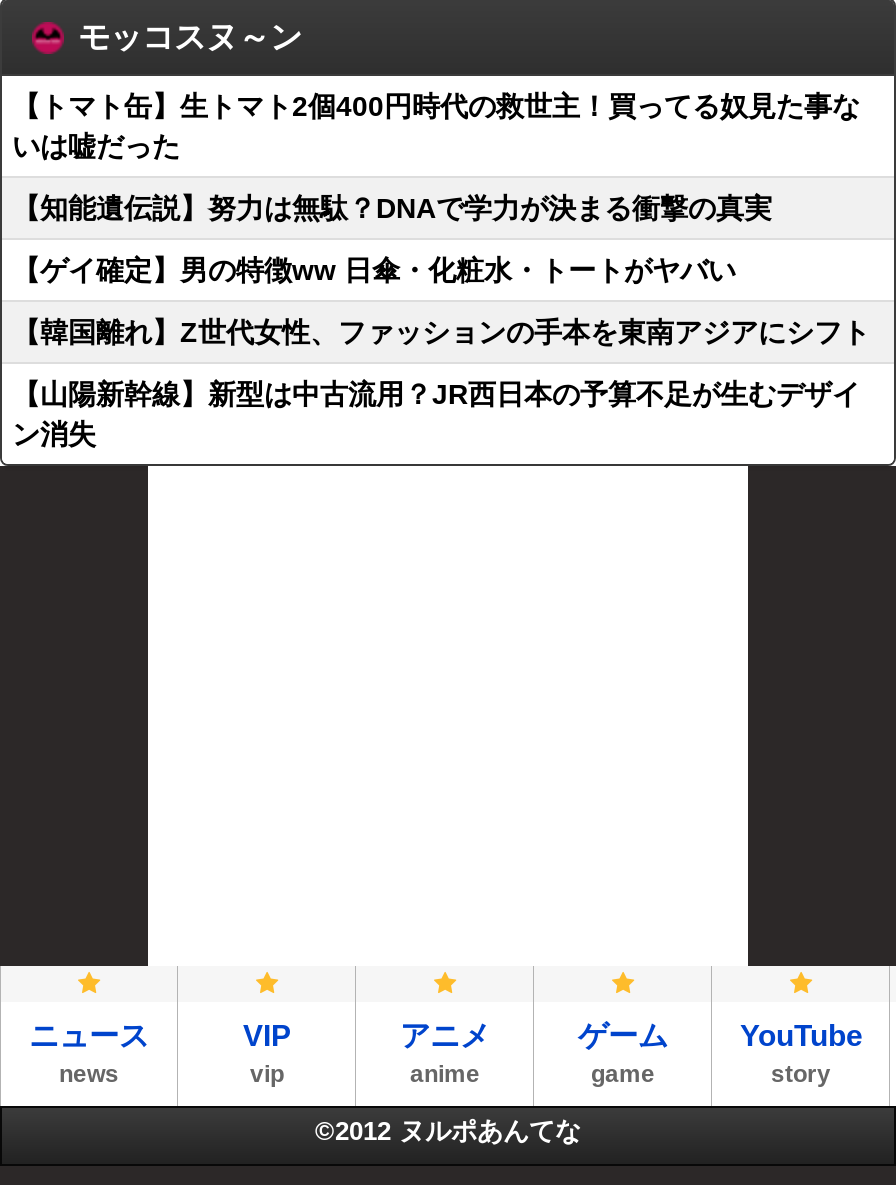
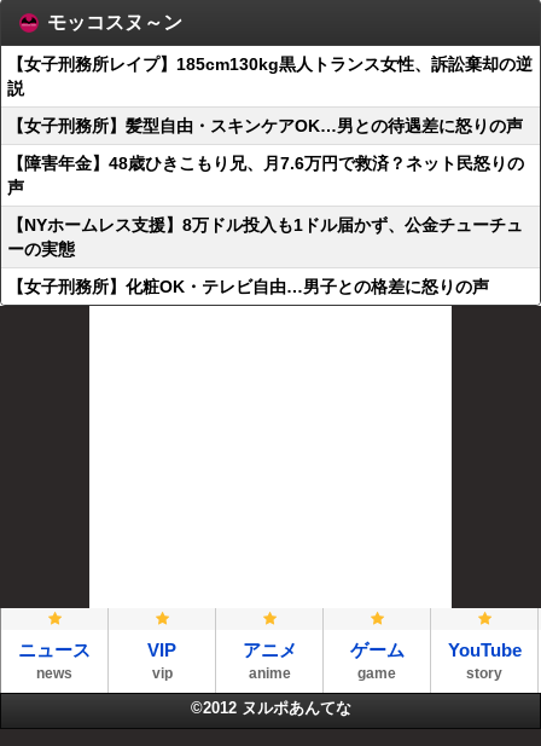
[12,90,860,162] 【トマト缶】生トマト2個400円時代の救世主！買ってる奴見た事な | いは嘘だった -> [7,54,533,98] 【女子刑務所レイプ】185cm130kg黒人トランス女性、訴訟棄却の逆 | 説
[12,192,772,224] 【知能遺伝説】努力は無駄？DNAで学力が決まる衝撃の真実 -> [7,116,523,135] 【女子刑務所】髪型自由・スキンケアOK…男との待遇差に怒りの声
[12,254,736,286] 【ゲイ確定】男の特徴ww 日傘・化粧水・トートがヤバい -> [7,154,524,197] 【障害年金】48歳ひきこもり兄、月7.6万円で救済？ネット民怒りの | 声
[12,316,870,348] 【韓国離れ】Z世代女性、ファッションの手本を東南アジアにシフト -> [7,215,523,259] 【NYホームレス支援】8万ドル投入も1ドル届かず、公金チューチュ | ーの実態
[12,378,860,450] 【山陽新幹線】新型は中古流用？JR西日本の予算不足が生むデザイ | ン消失 -> [7,277,489,296] 【女子刑務所】化粧OK・テレビ自由…男子との格差に怒りの声

